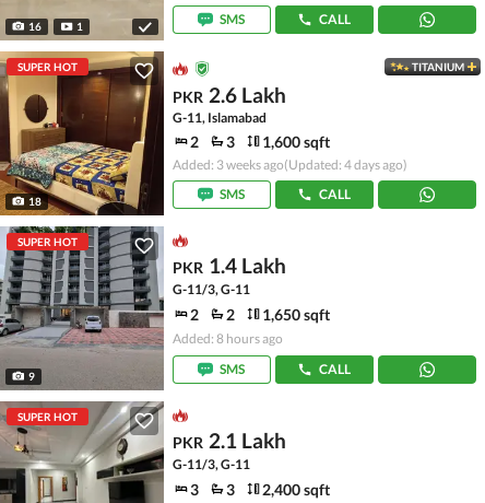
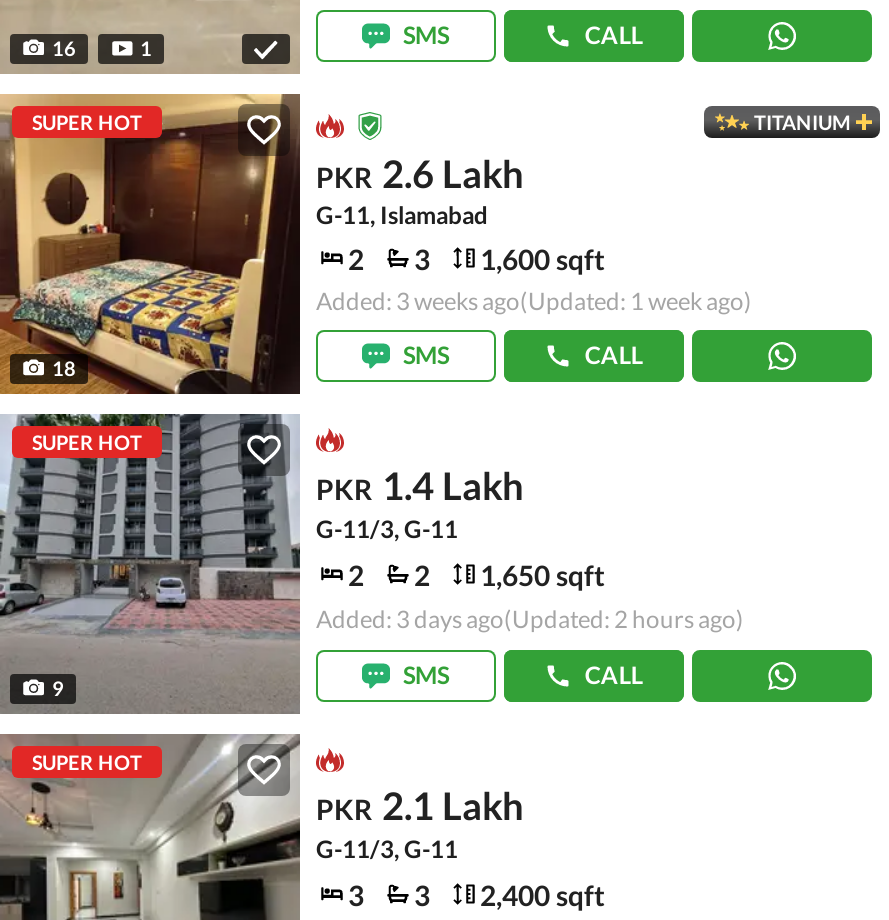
[173,156,407,173] Added: 3 weeks ago(Updated: 4 days ago) -> [316,286,752,316] Added: 3 weeks ago(Updated: 1 week ago)
[173,330,283,347] Added: 8 hours ago -> [316,604,744,634] Added: 3 days ago(Updated: 2 hours ago)

